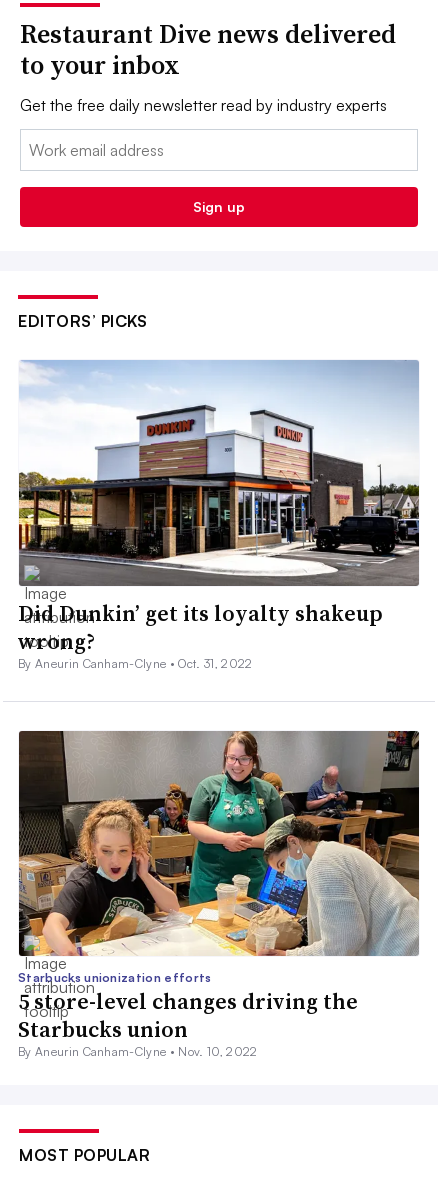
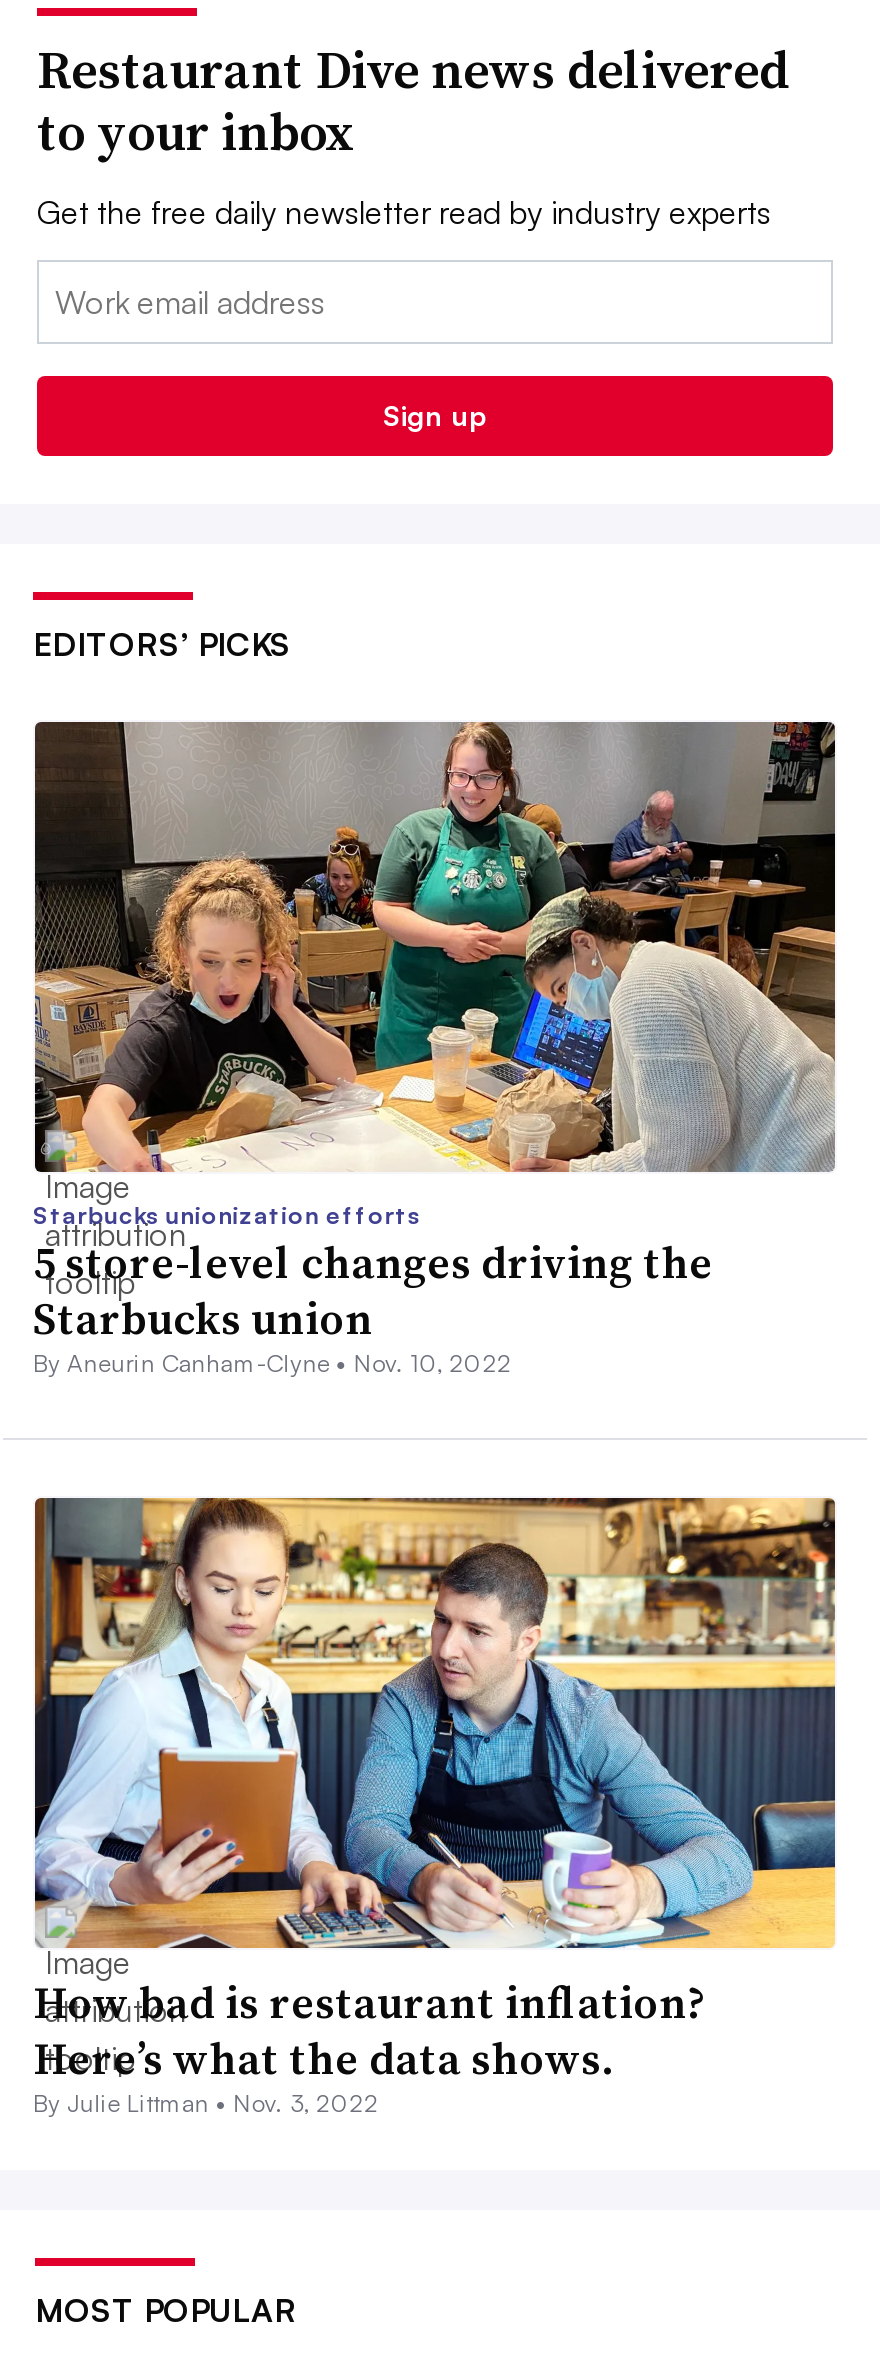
[18,360,420,671] [image] | Did Dunkin’ get its loyalty shakeup | wrong? | By Aneurin Canham-Clyne • Oct. 31, 2022 -> none
moved [17,729,421,1059] -> [31,718,839,1379]: [image] | Starbucks unionization efforts | 5 store-level changes driving the | Starbucks union | By Aneurin Canham-Clyne • Nov. 10, 2022
none -> [33,1496,837,2119] [image] | How bad is restaurant inflation? | Here’s what the data shows. | By Julie Littman • Nov. 3, 2022

